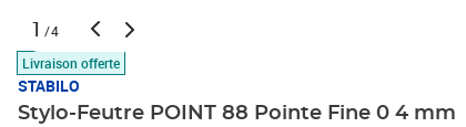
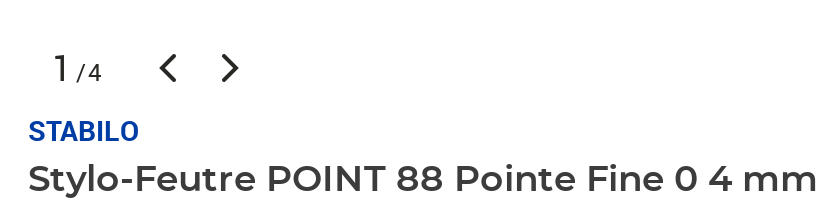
[22,54,120,71] Livraison offerte -> none

